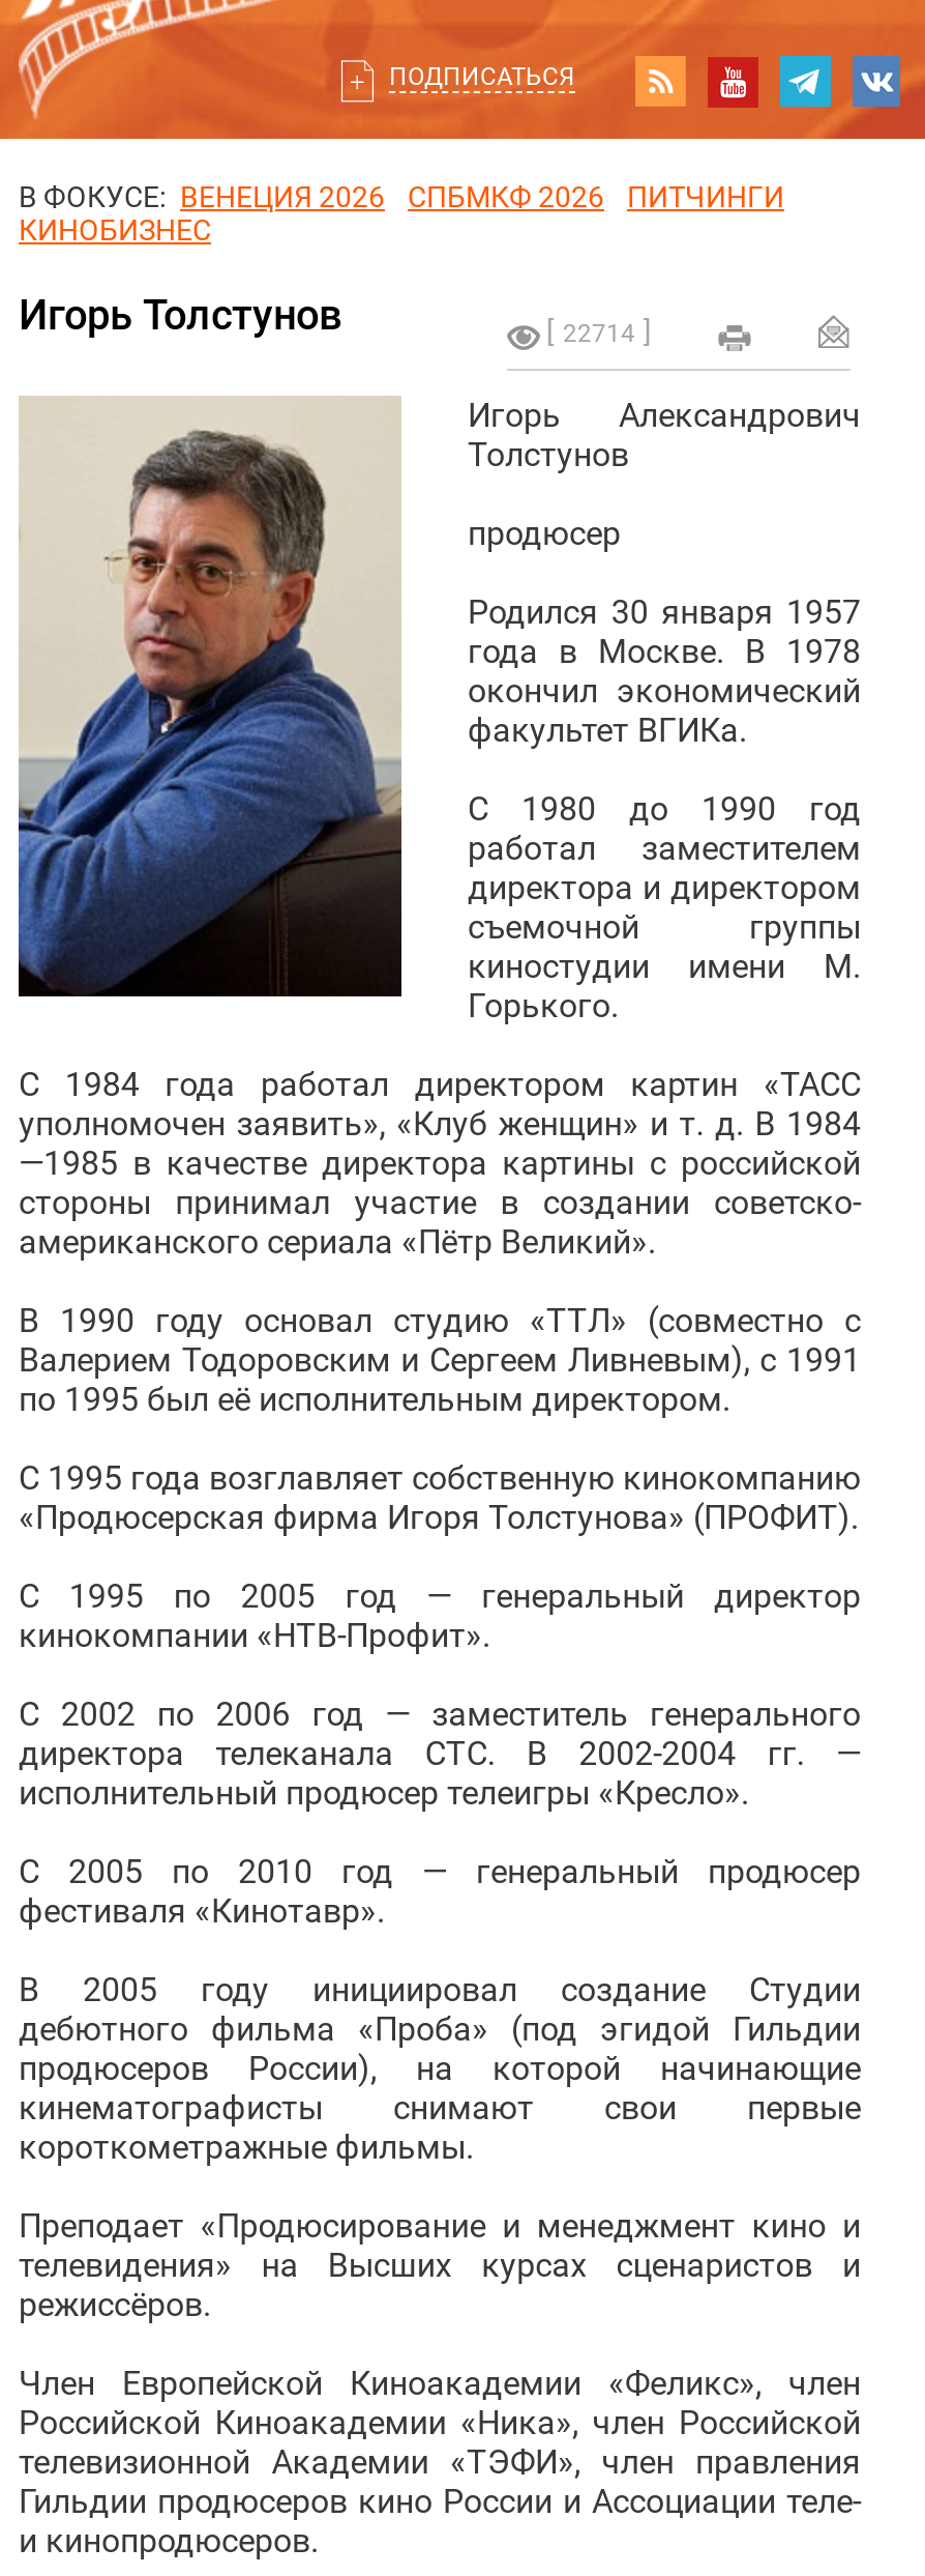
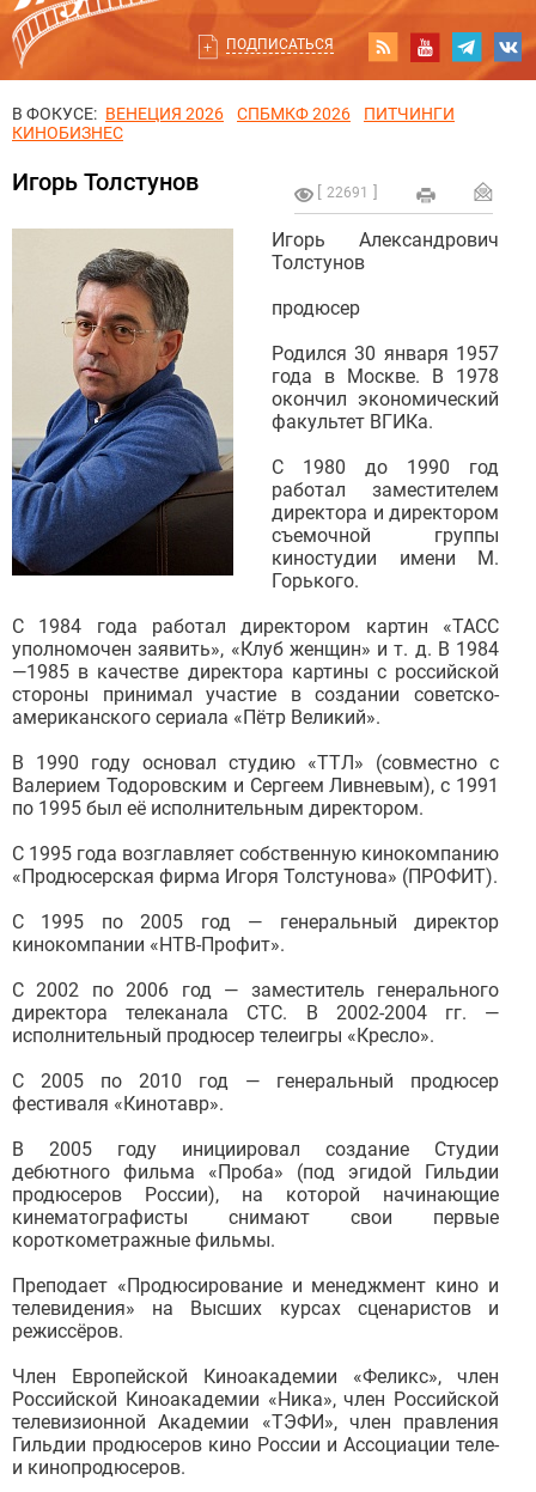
[563,319,635,348] 22714 -> [327,184,368,201] 22691

